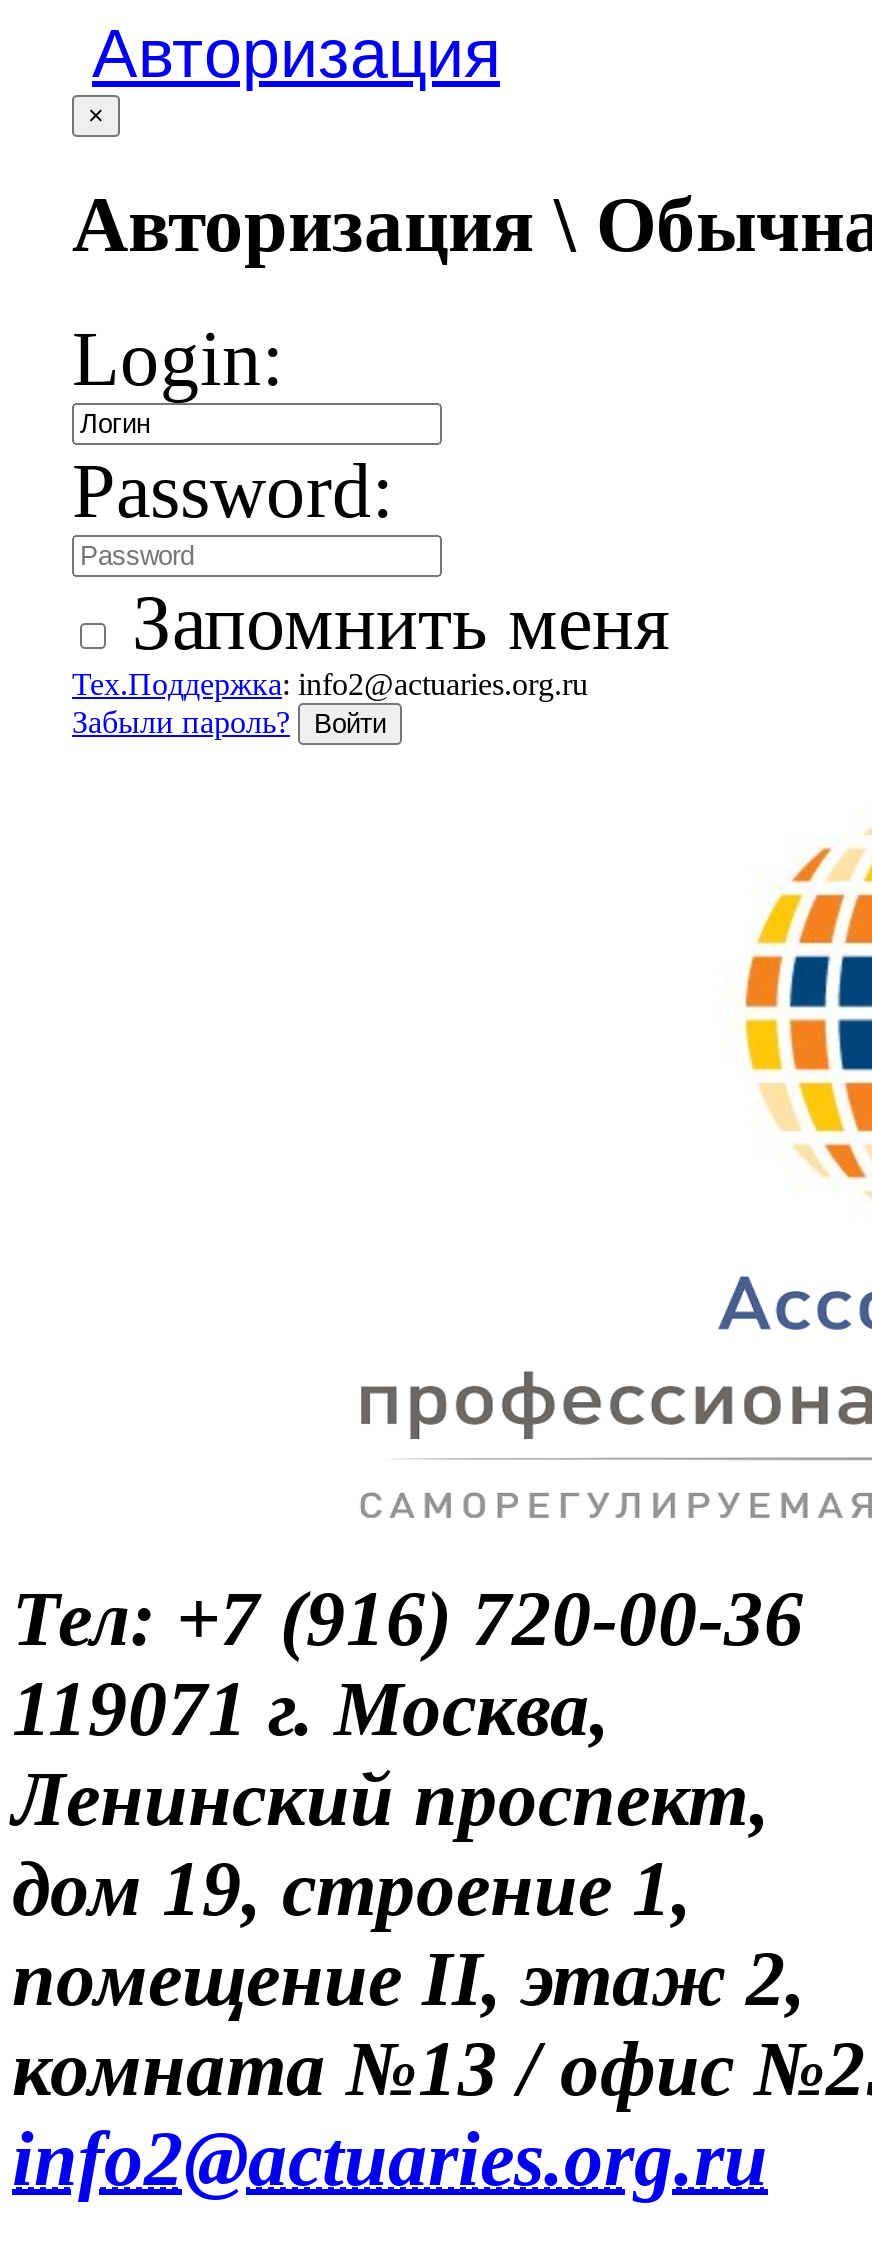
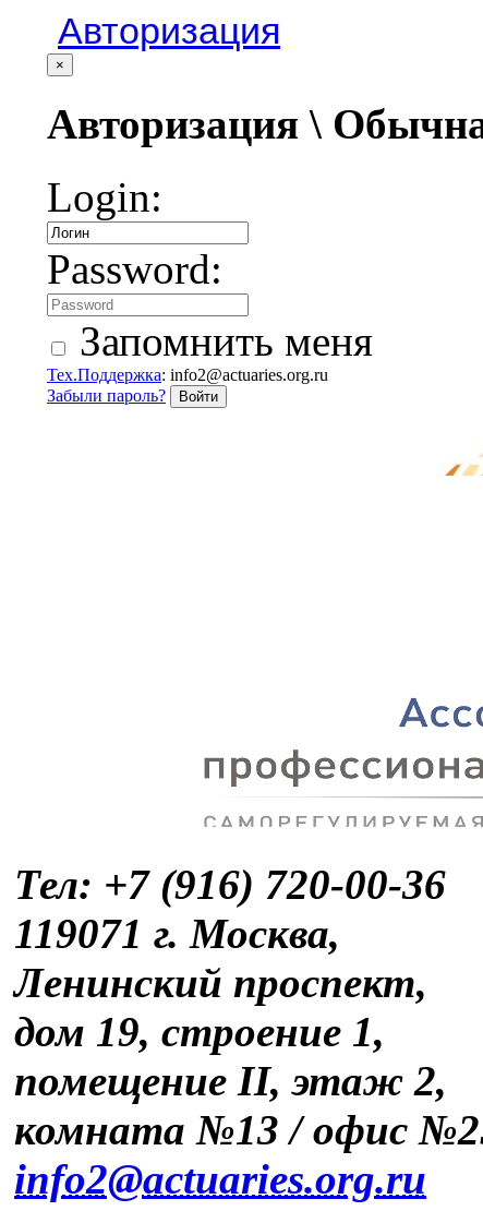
[742,867,866,1199] [image] -> none

